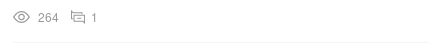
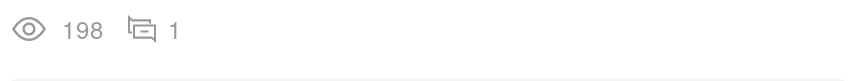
[38,7,98,24] 264 1 -> [62,10,182,44] 198 1

